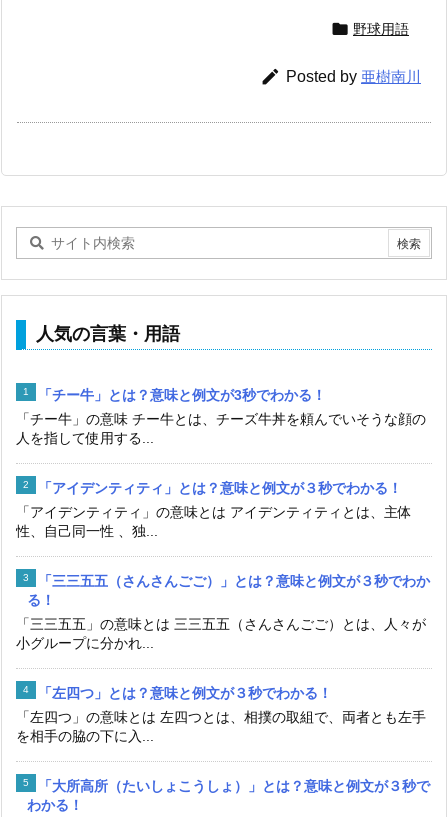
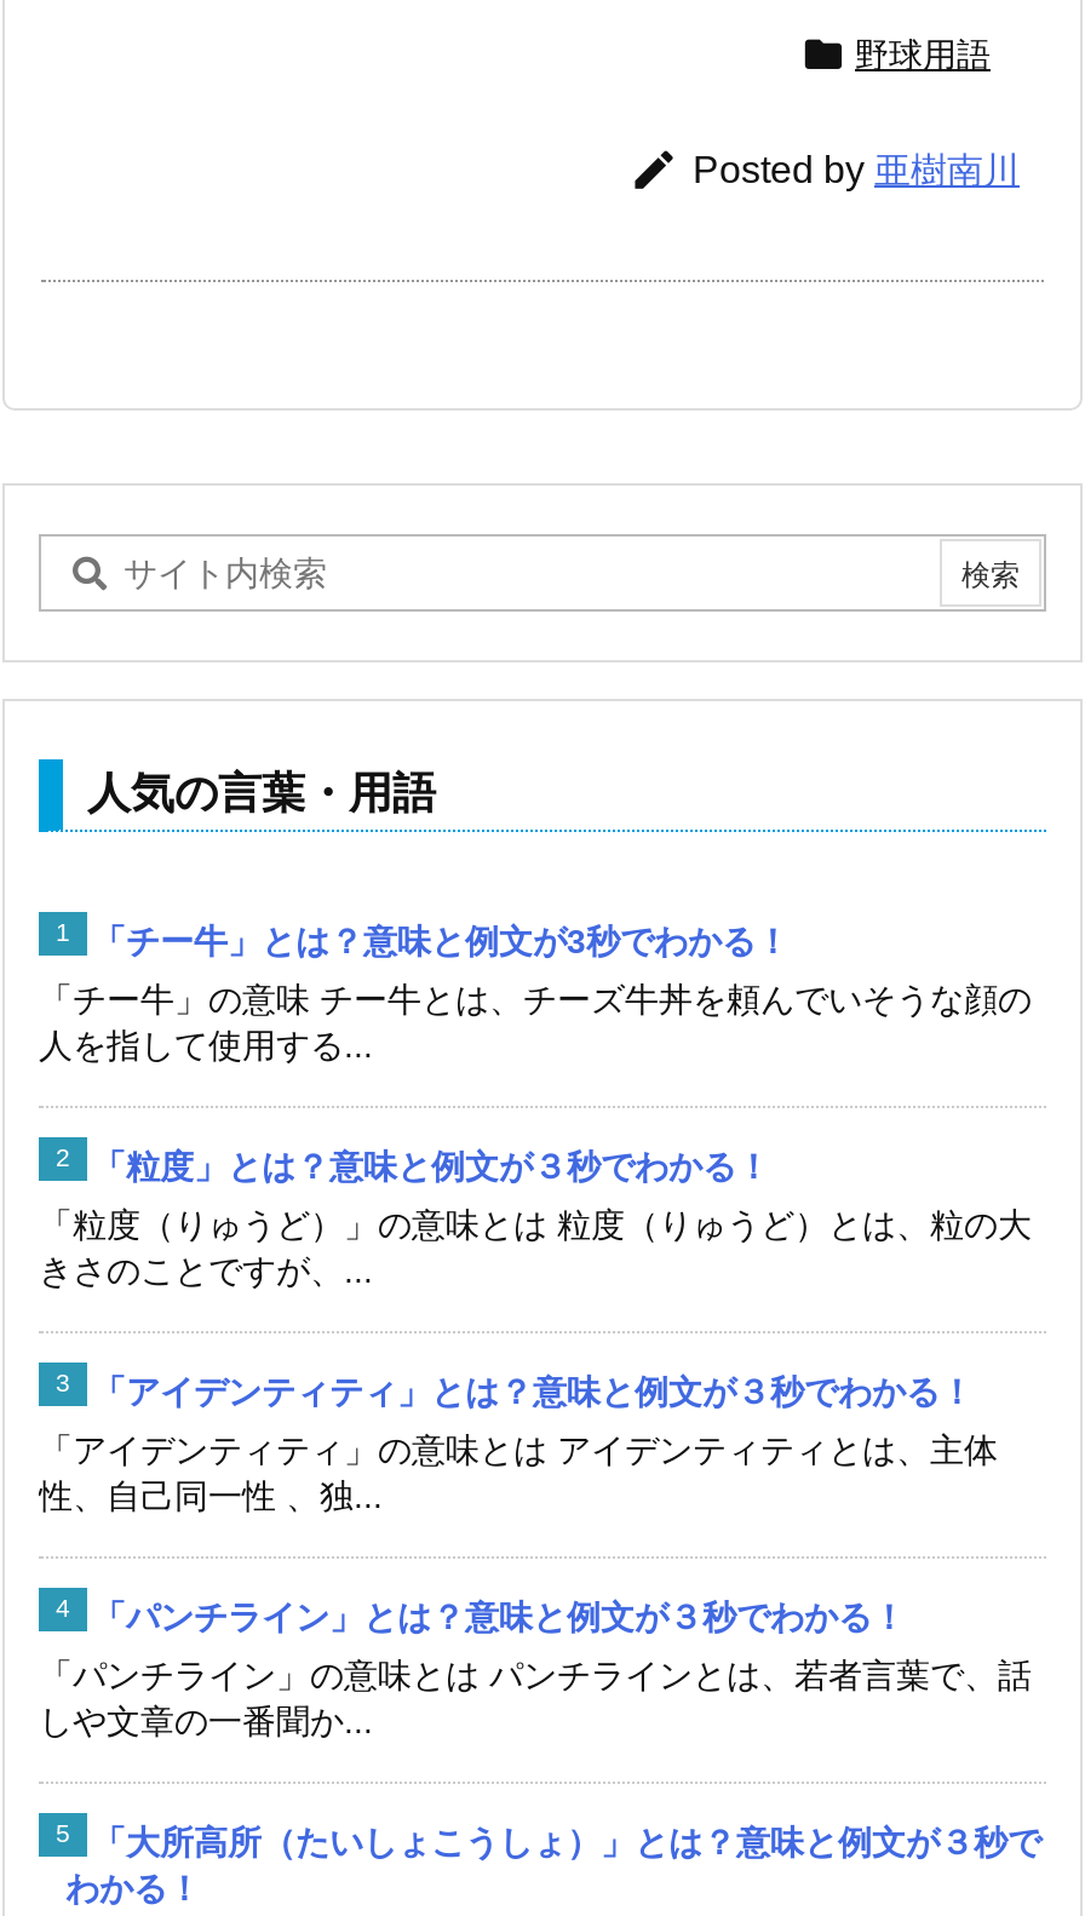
none -> [39,1145,1032,1288] 「粒度」とは？意味と例文が３秒でわかる！ | 「粒度（りゅうど）」の意味とは 粒度（りゅうど）とは、粒の大 | きさのことですが、...
moved [16,480,412,539] -> [39,1371,998,1514]: 「アイデンティティ」とは？意味と例文が３秒でわかる！ | 「アイデンティティ」の意味とは アイデンティティとは、主体 | 性、自己同一性 、独...
[16,573,430,744] 「三三五五（さんさんごご）」とは？意味と例文が３秒でわか | る！ | 「三三五五」の意味とは 三三五五（さんさんごご）とは、人々が | 小グループに分かれ... | 「左四つ」とは？意味と例文が３秒でわかる！ | 「左四つ」の意味とは 左四つとは、相撲の取組で、両者とも左手 | を相手の脇の下に入... -> [39,1596,1032,1739] 「パンチライン」とは？意味と例文が３秒でわかる！ | 「パンチライン」の意味とは パンチラインとは、若者言葉で、話 | しや文章の一番聞か...

